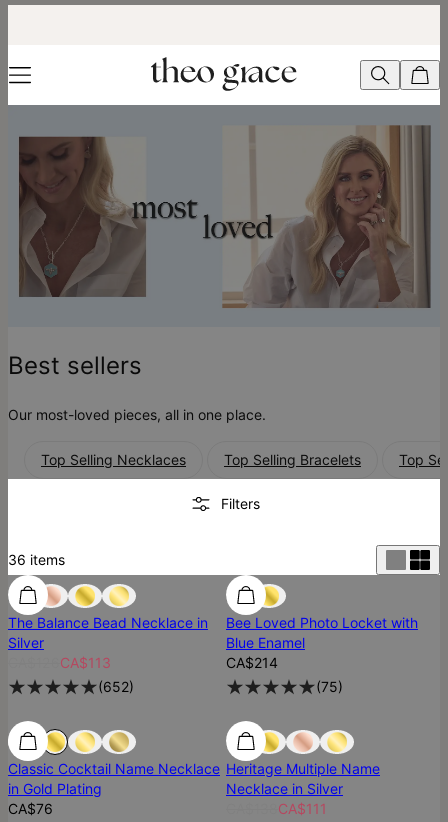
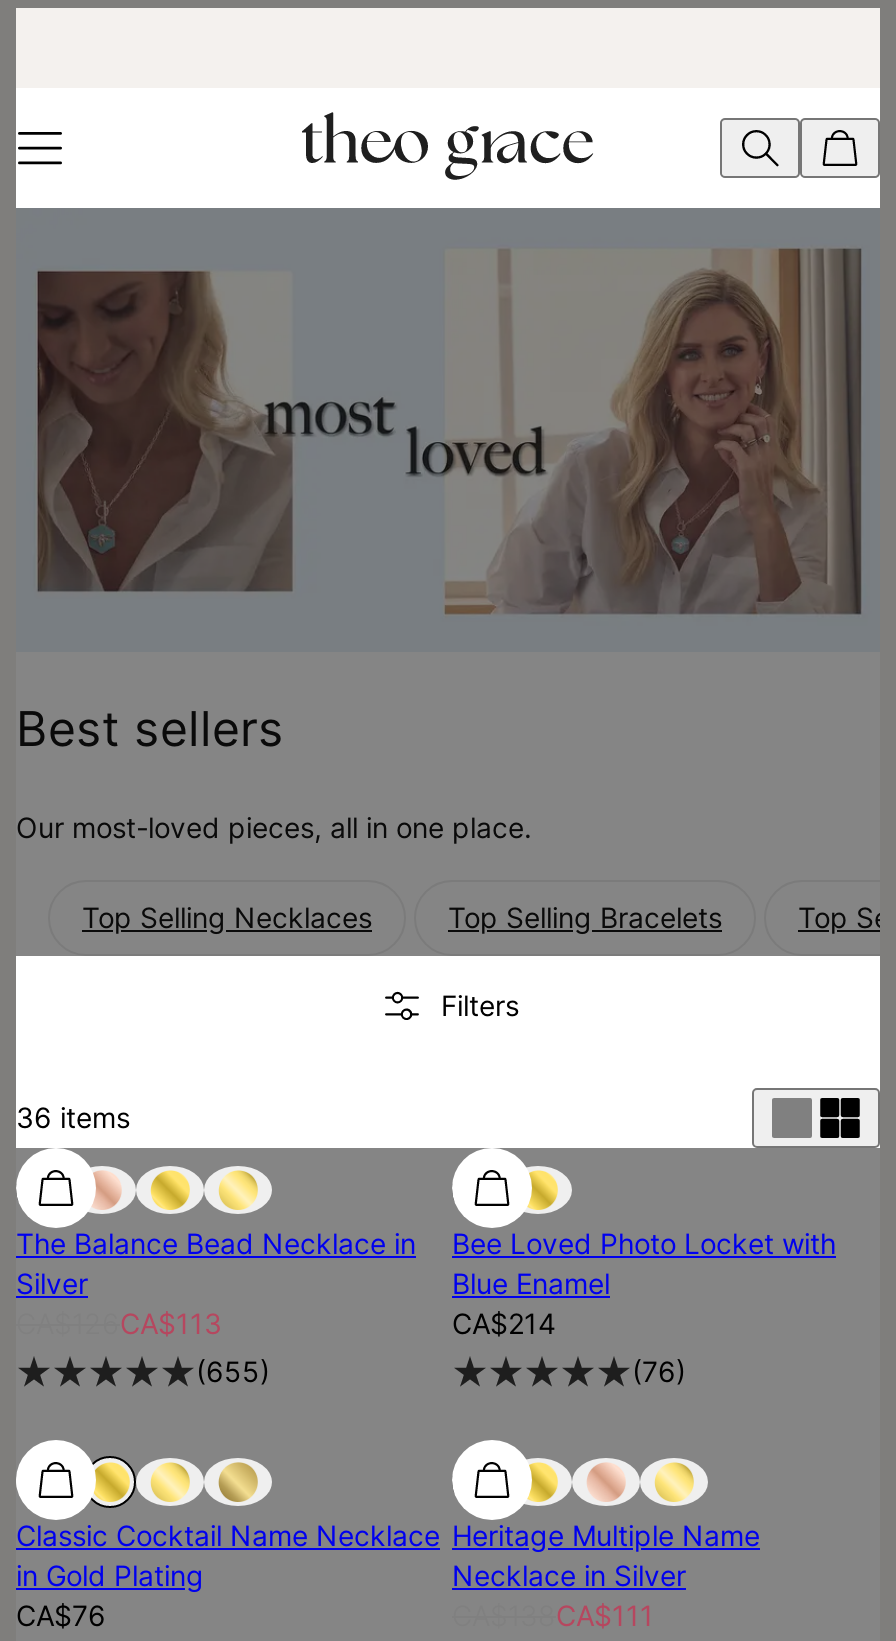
[98,678,134,695] (652) -> [196,1354,270,1388] (655)
[316,678,343,695] (75) -> [632,1354,686,1388] (76)

